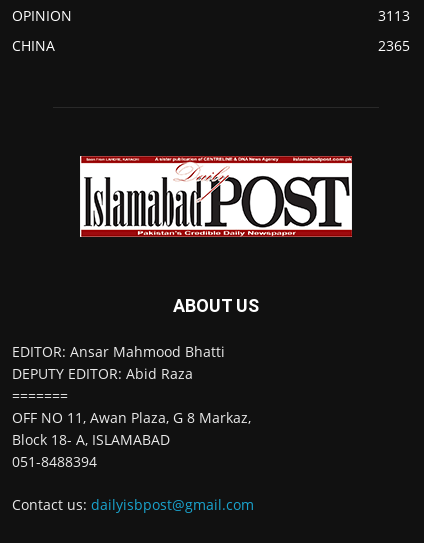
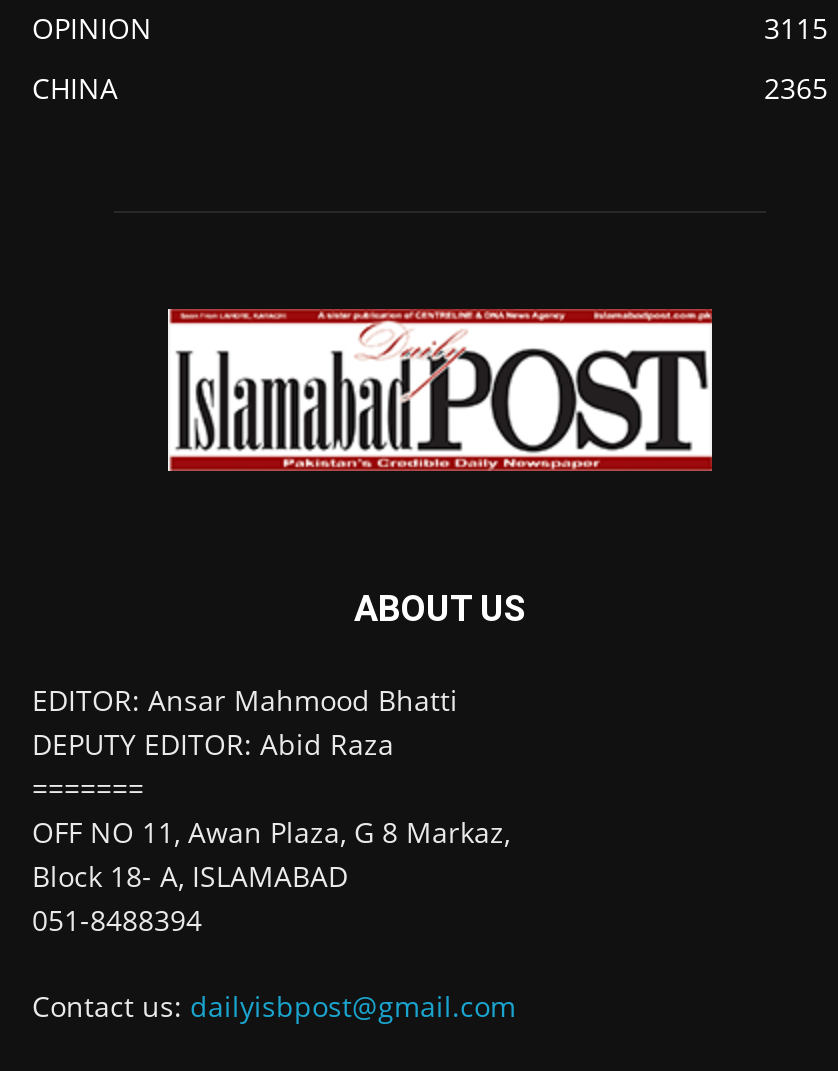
[378,6,410,25] 3113 -> [764,9,828,47] 3115

